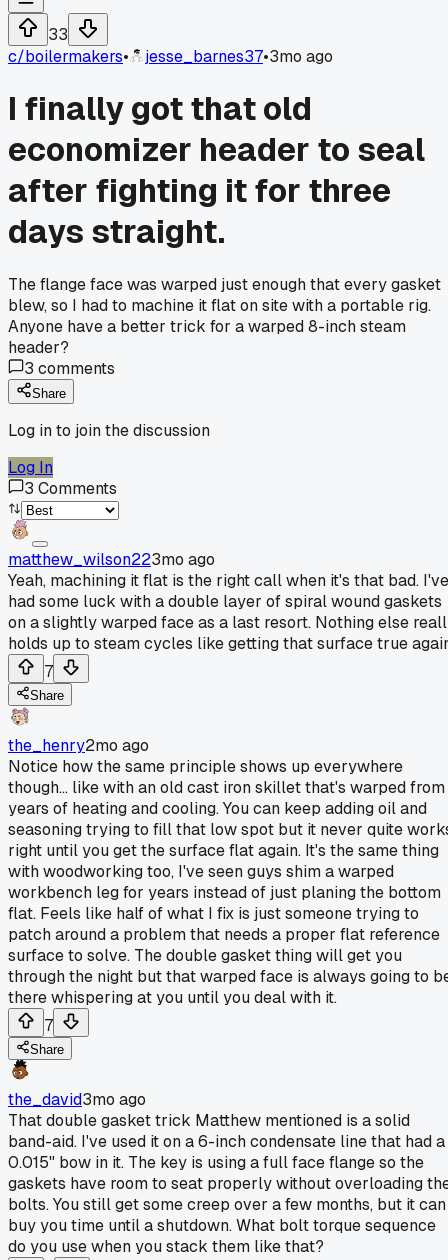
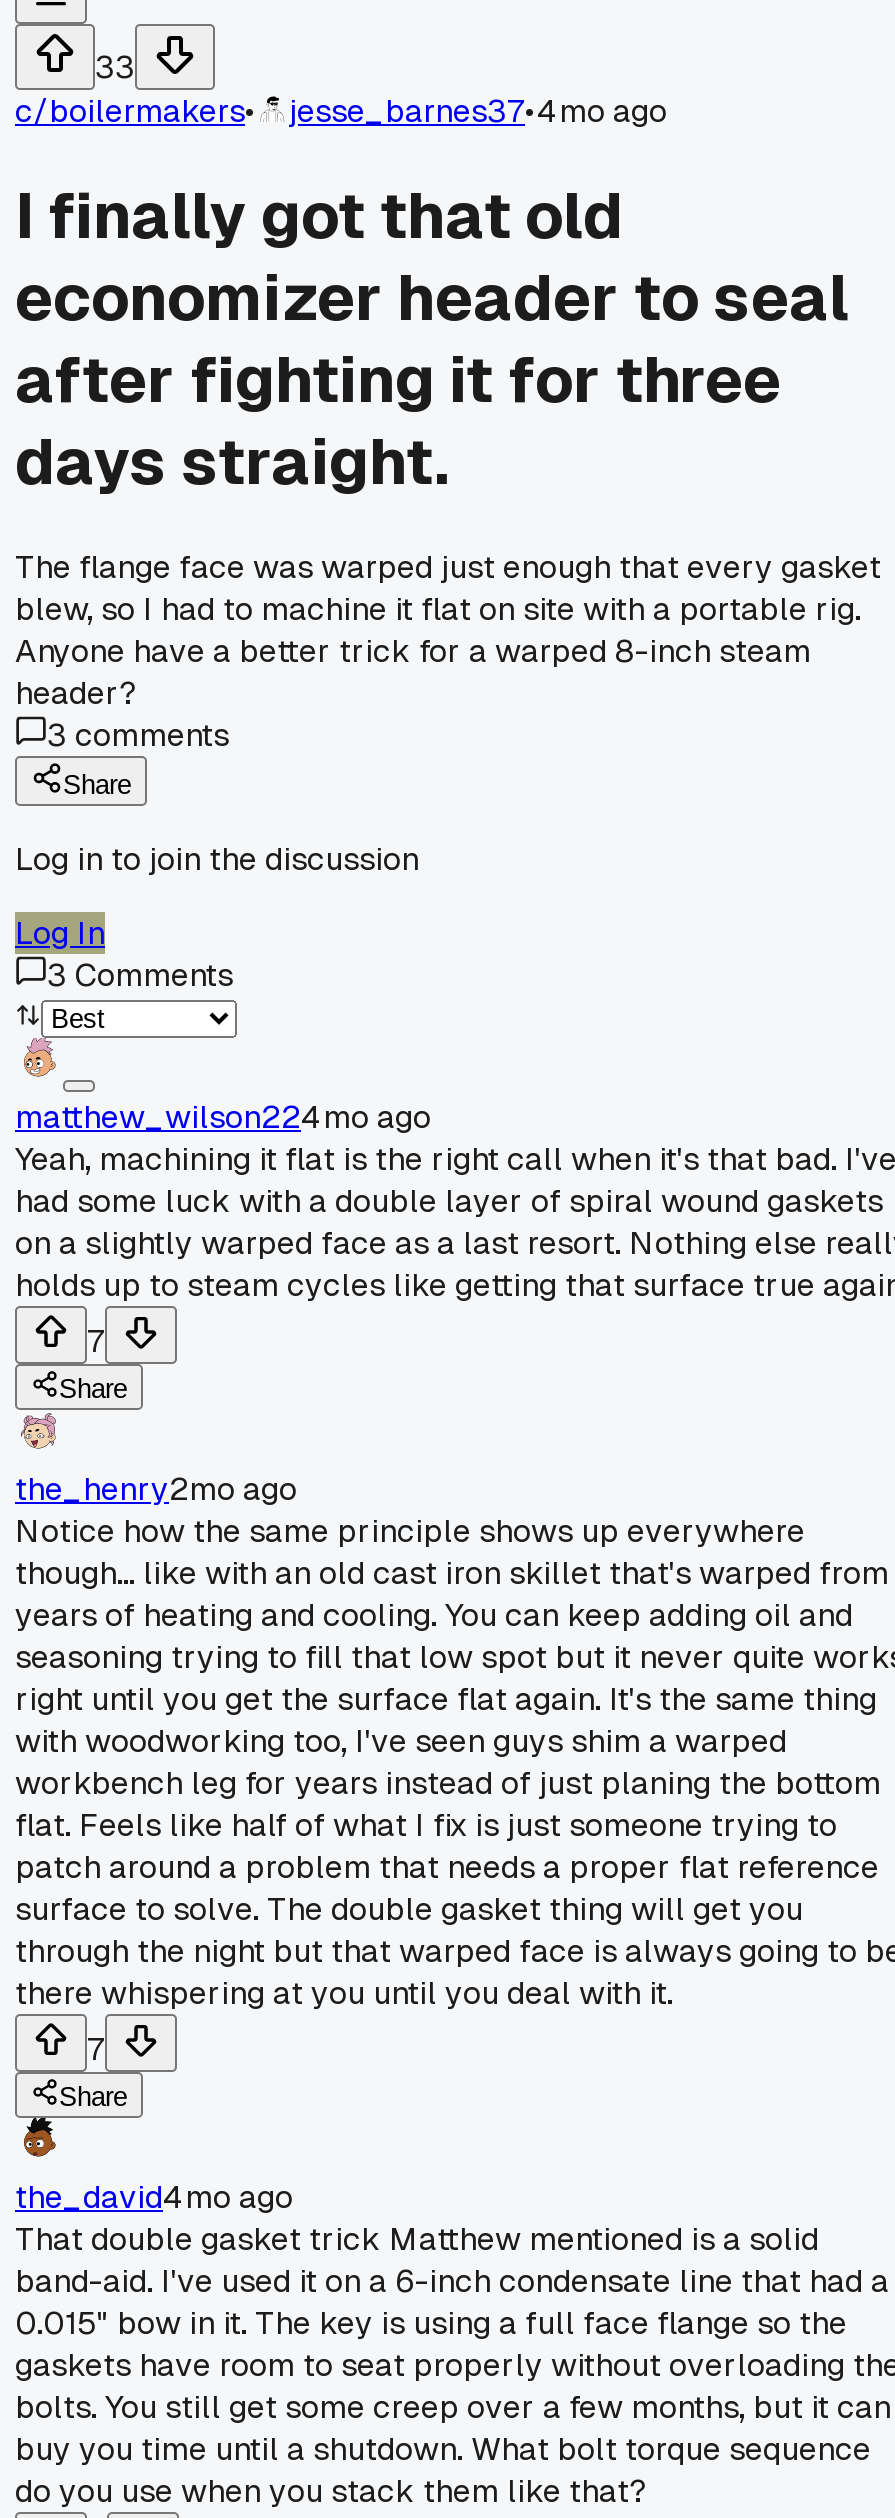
[145,46,333,67] jesse_barnes37•3mo ago -> [289,90,667,132] jesse_barnes37•4mo ago
[8,549,215,570] matthew_wilson223mo ago -> [15,1096,431,1138] matthew_wilson224mo ago
[8,1089,146,1110] the_david3mo ago -> [15,2176,293,2218] the_david4mo ago

